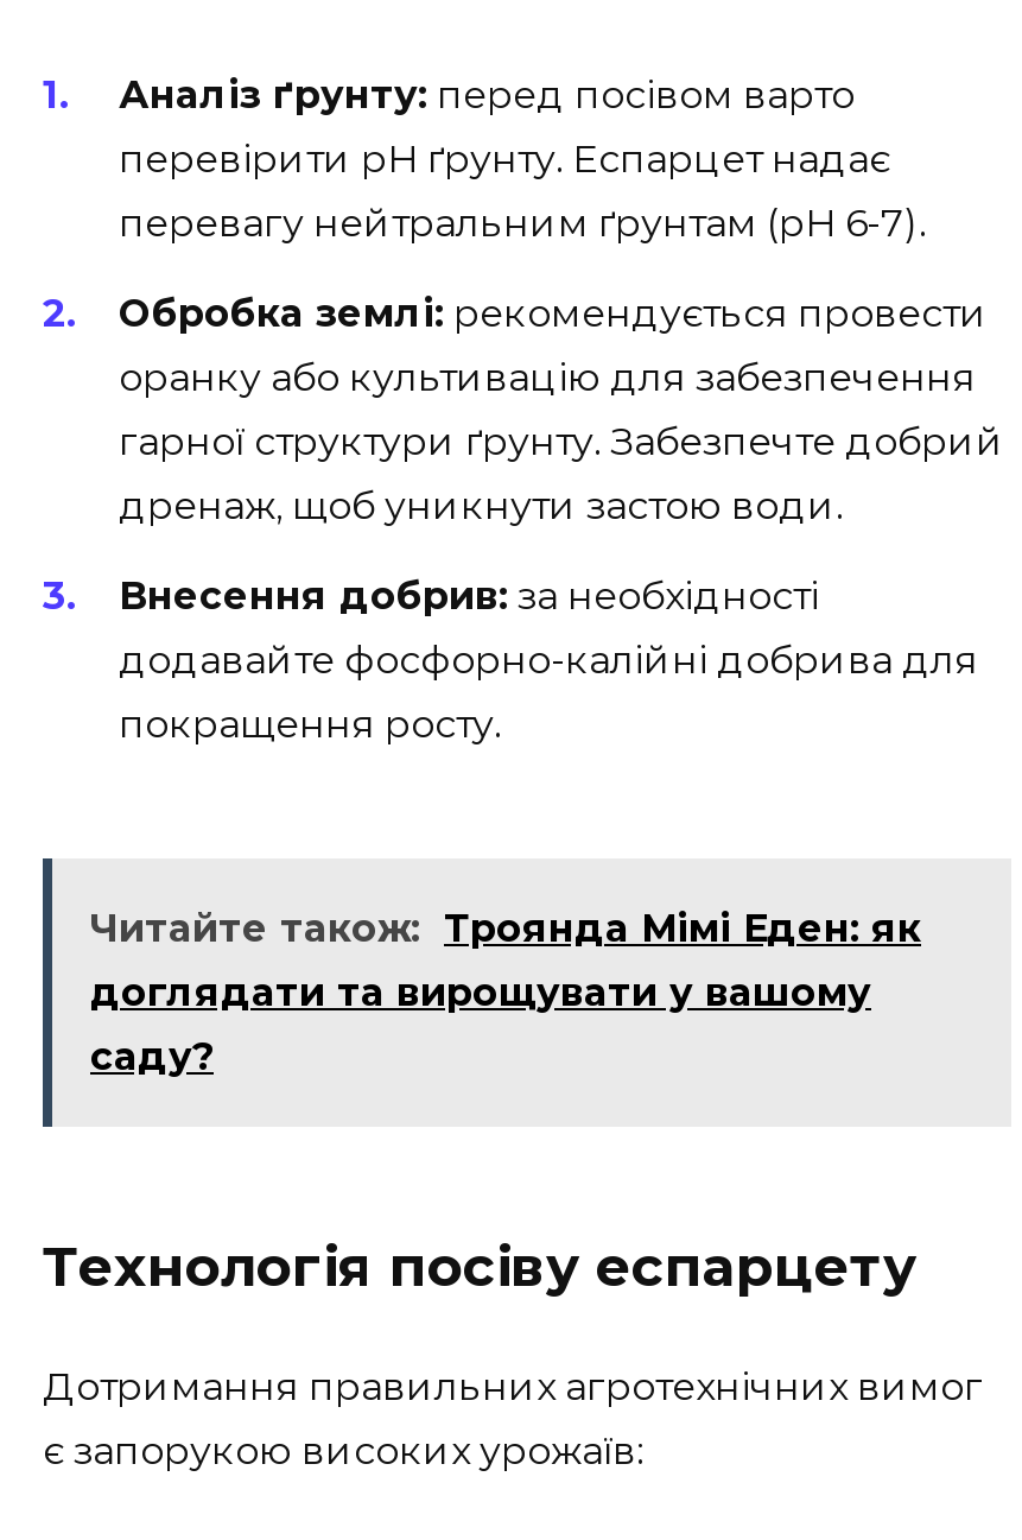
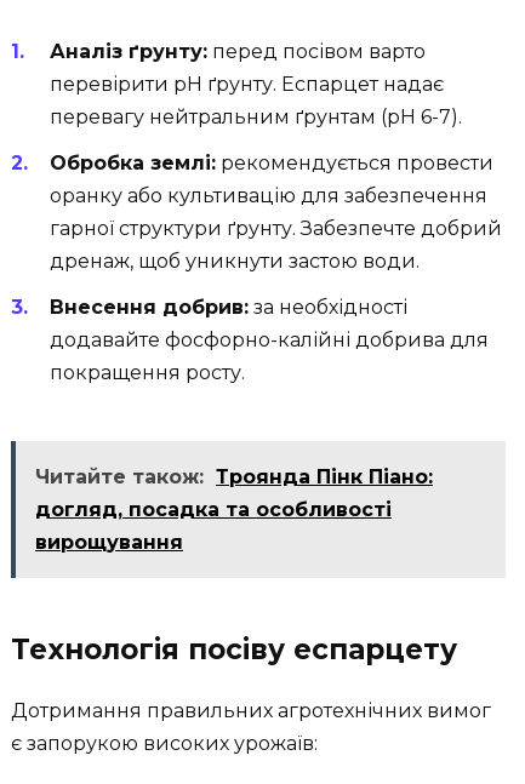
[90,906,921,1080] Читайте також: Троянда Мімі Еден: як | доглядати та вирощувати у вашому | саду? -> [35,465,433,554] Читайте також: Троянда Пінк Піано: | догляд, посадка та особливості | вирощування

